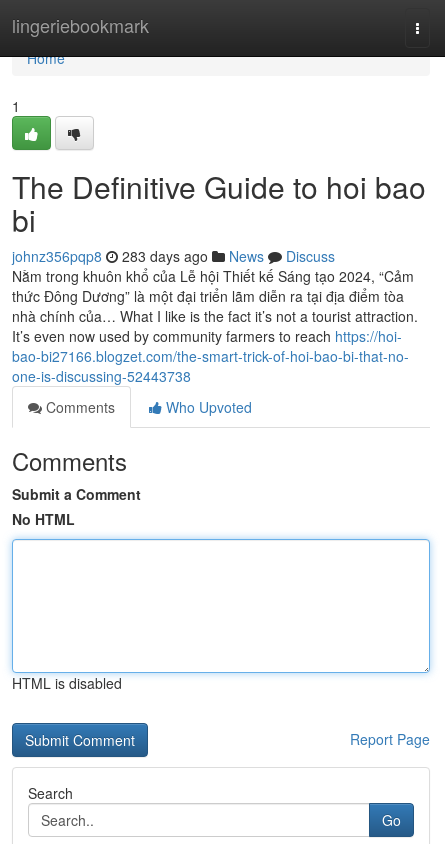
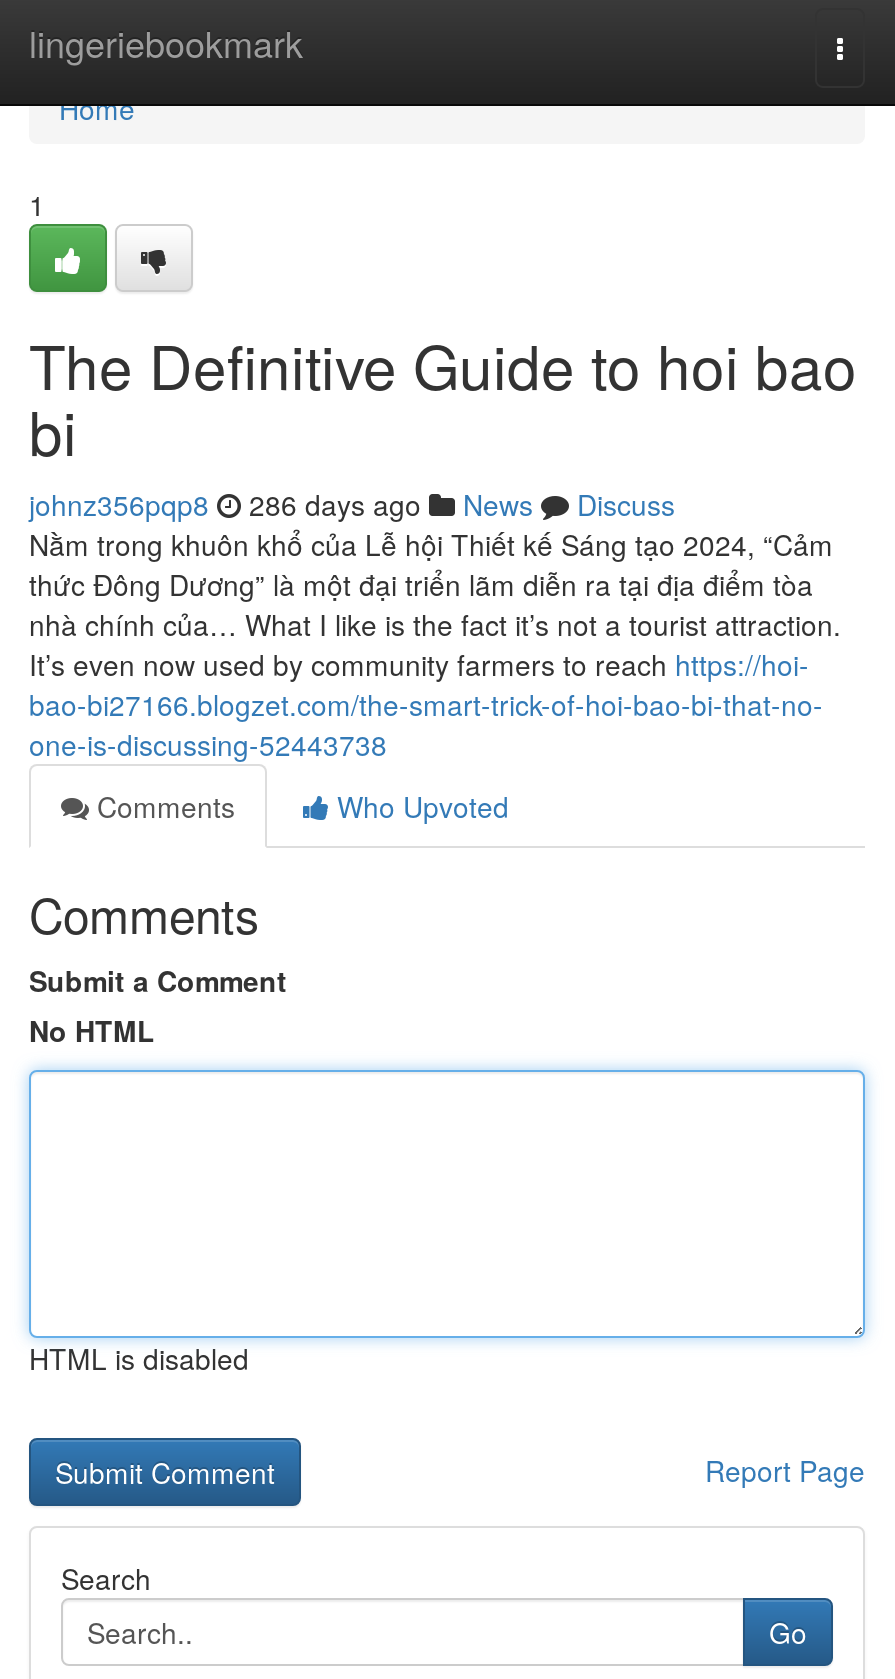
[12,246,335,266] johnz356pqp8 283 days ago News Discuss -> [29,484,675,524] johnz356pqp8 286 days ago News Discuss

